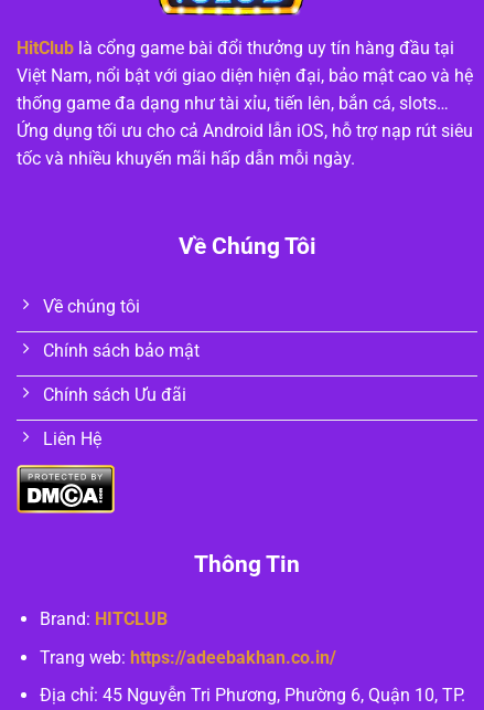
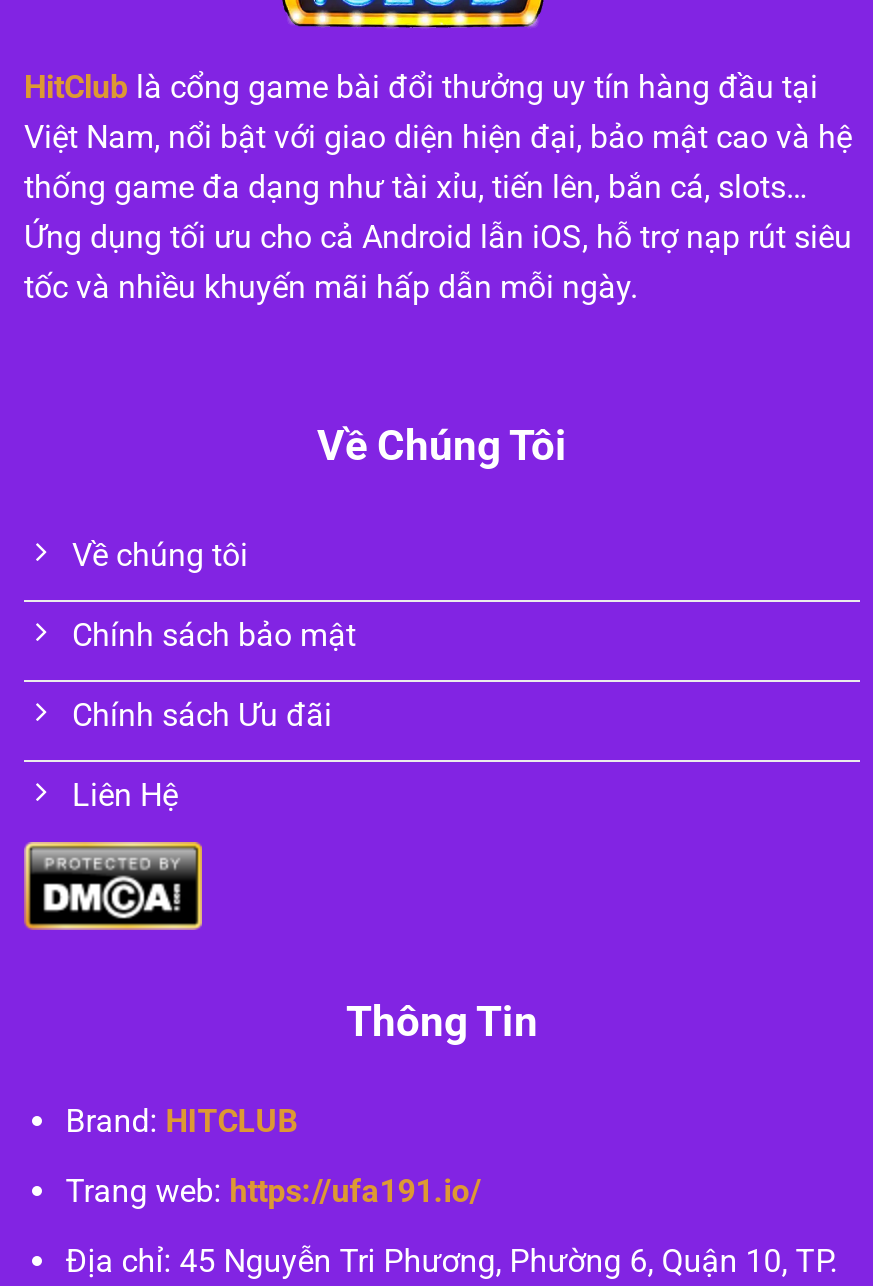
[39,647,336,668] Trang web: https://adeebakhan.co.in/ -> [66,1172,482,1210] Trang web: https://ufa191.io/

